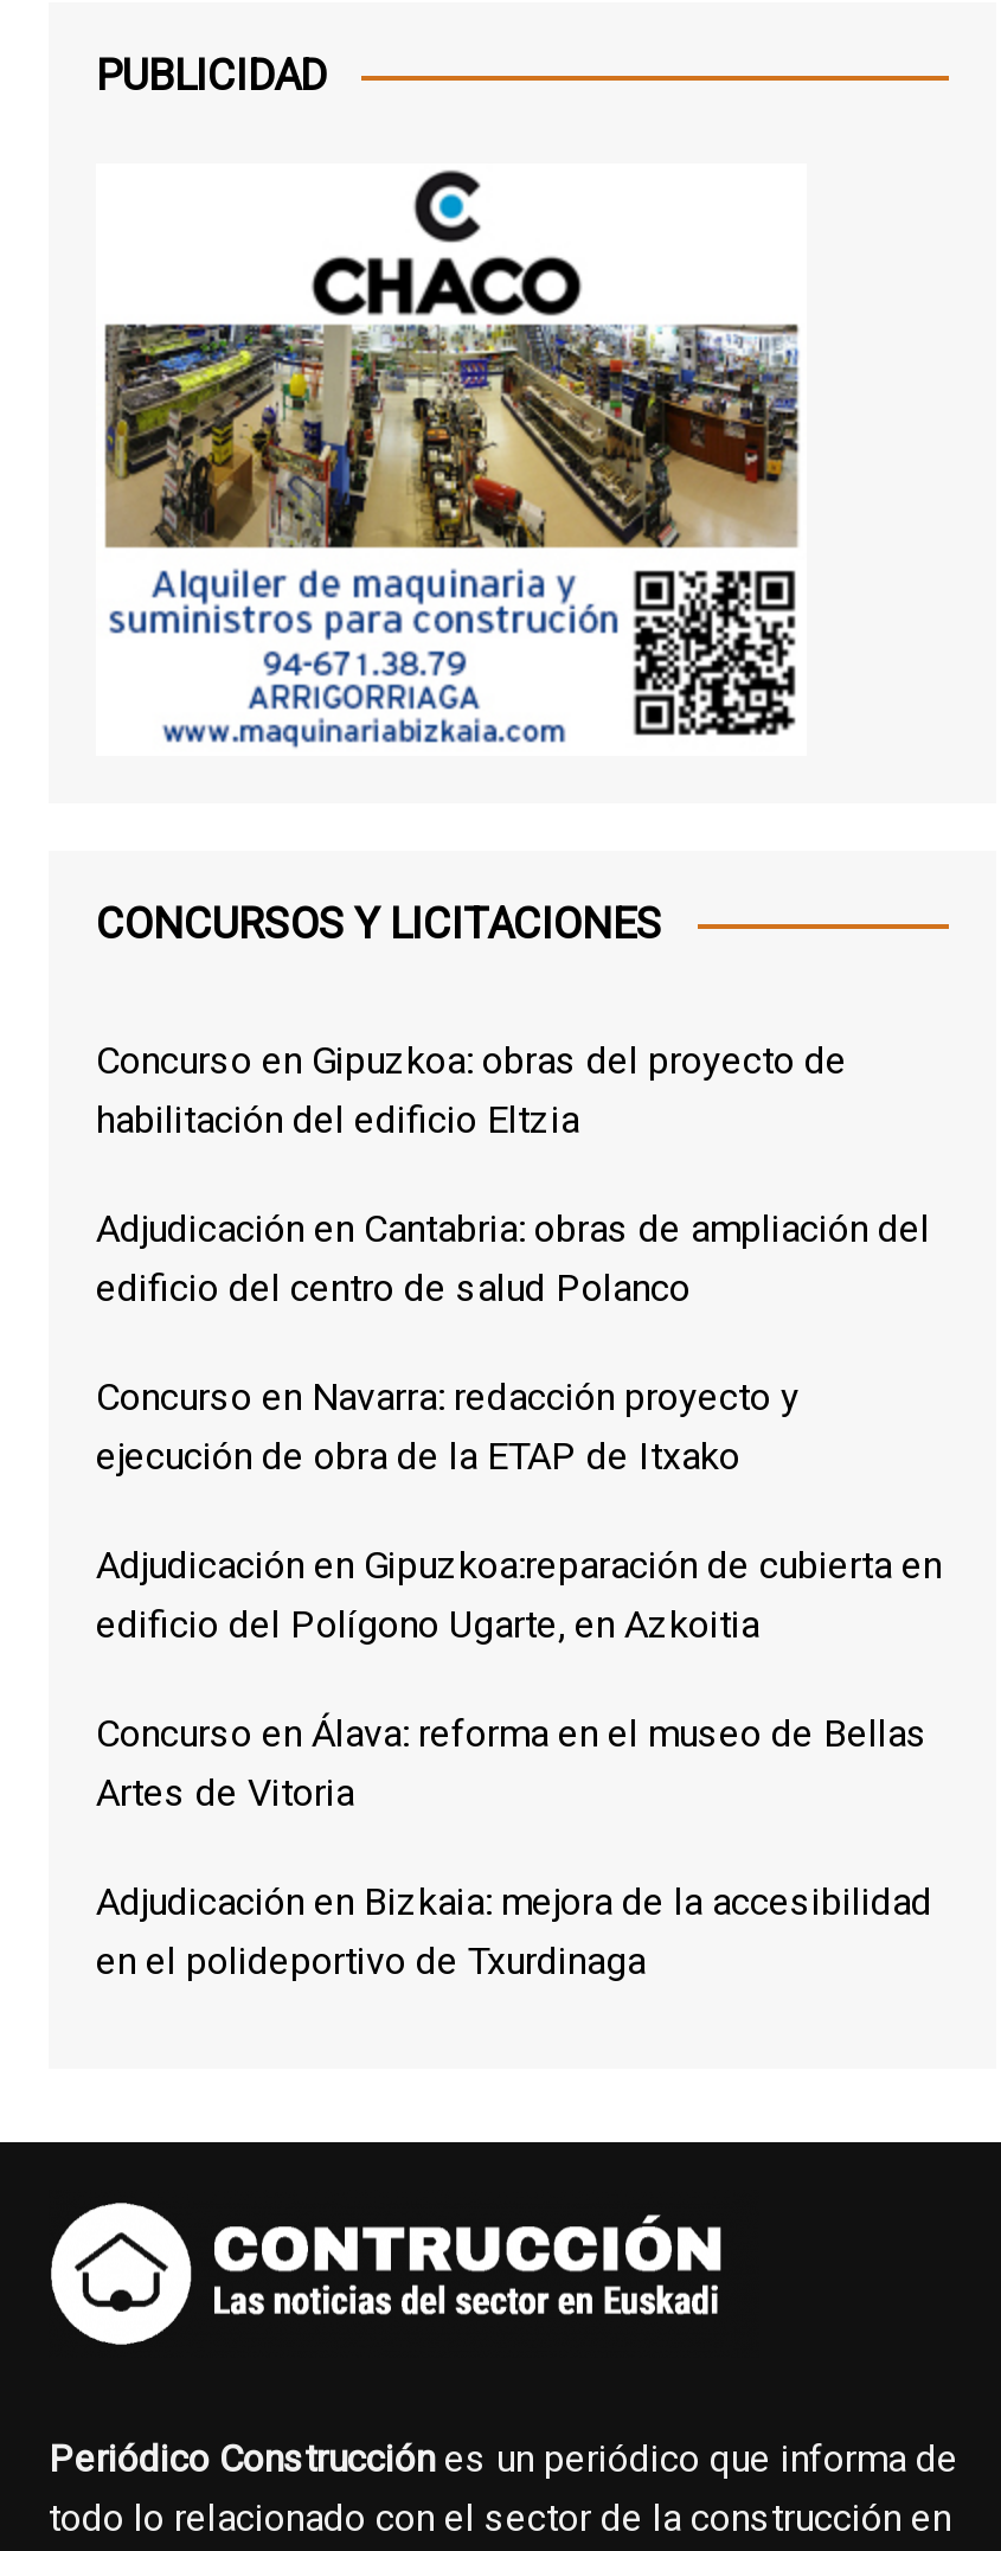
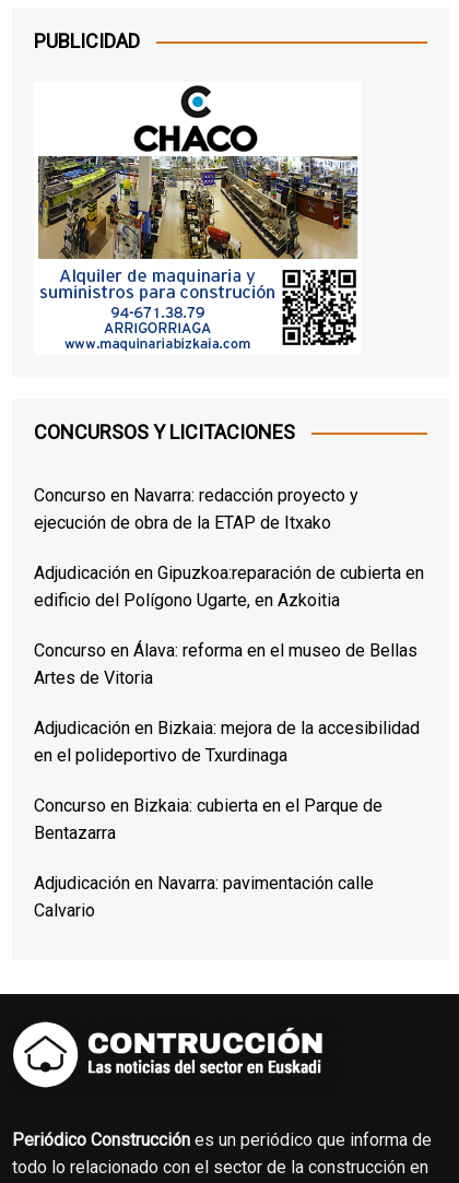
[96,1039,930,1311] Concurso en Gipuzkoa: obras del proyecto de | habilitación del edificio Eltzia | Adjudicación en Cantabria: obras de ampliación del | edificio del centro de salud Polanco -> none
moved [96,1375,942,1984] -> [34,485,424,766]: Concurso en Navarra: redacción proyecto y | ejecución de obra de la ETAP de Itxako | Adjudicación en Gipuzkoa:reparación de cubierta en | edificio del Polígono Ugarte, en Azkoitia | Concurso en Álava: reforma en el museo de Bellas | Artes de Vitoria | Adjudicación en Bizkaia: mejora de la accesibilidad | en el polideportivo de Txurdinaga
none -> [34,796,382,921] Concurso en Bizkaia: cubierta en el Parque de | Bentazarra | Adjudicación en Navarra: pavimentación calle | Calvario

